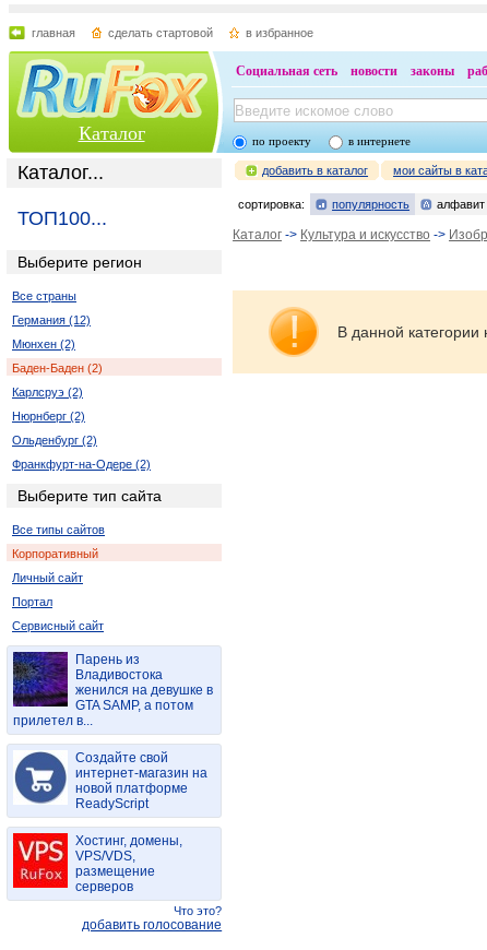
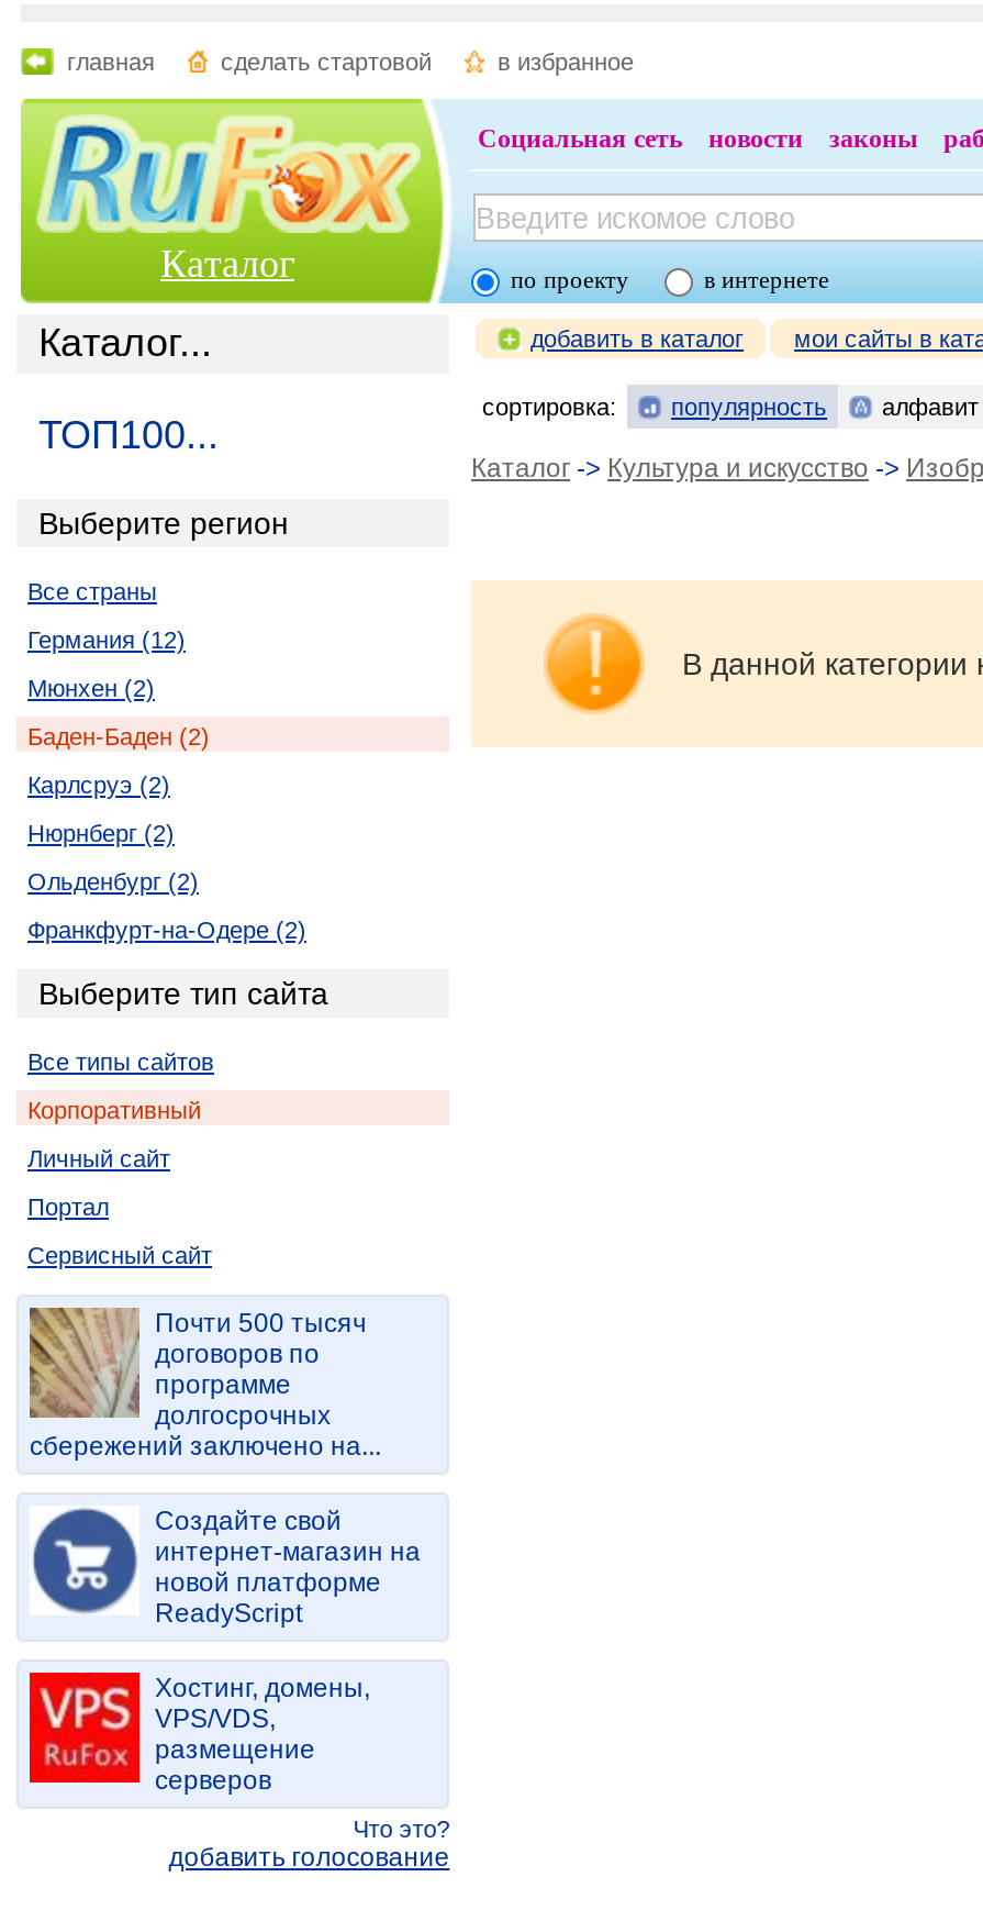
[12,651,213,728] [image] | Парень из | Владивостока | женился на девушке в | GTA SAMP, а потом | прилетел в... -> [27,1306,381,1462] [image] | Почти 500 тысяч | договоров по | программе | долгосрочных | сбережений заключено на...

